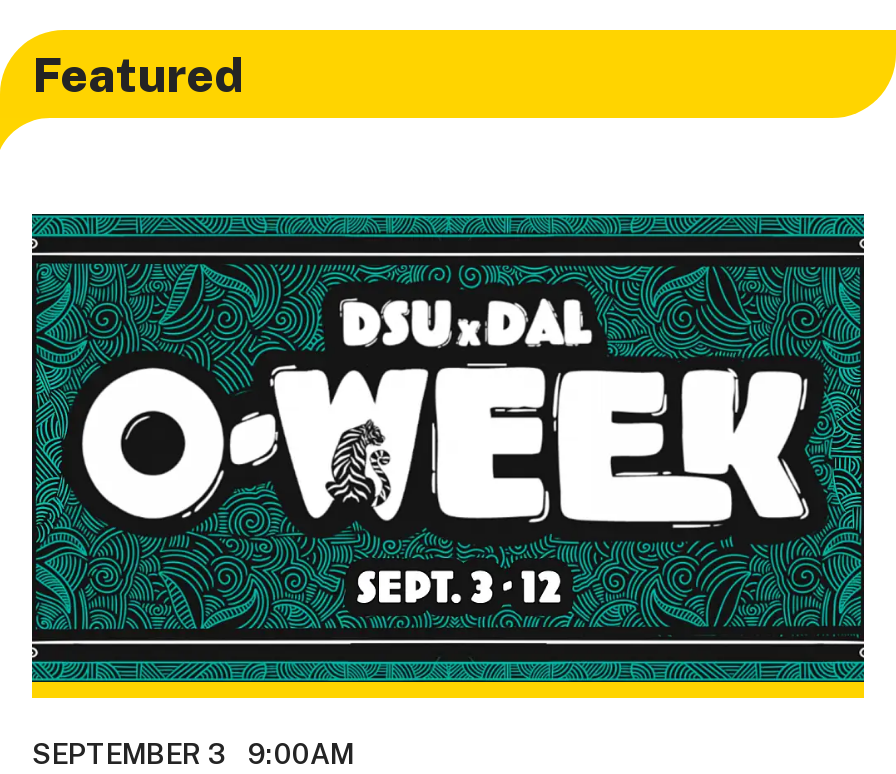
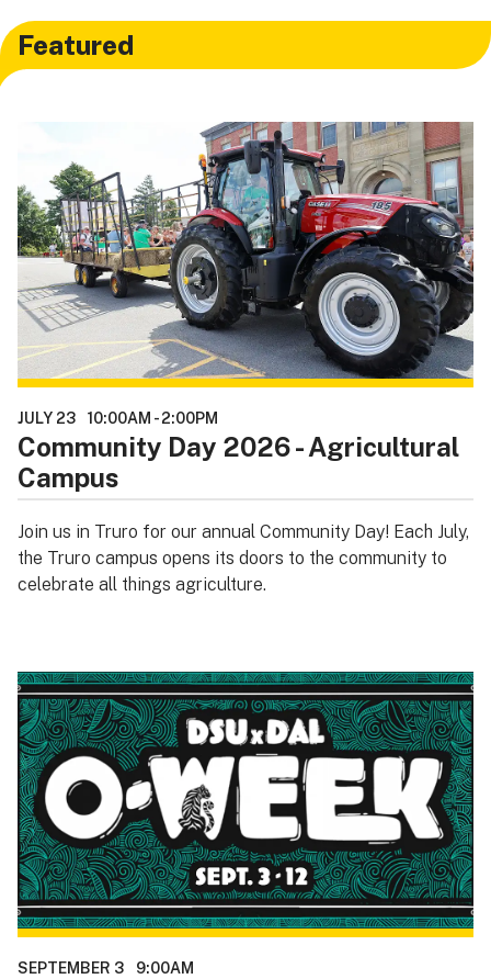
none -> [16,121,475,595] [image] | JULY 23 10:00AM - 2:00PM | Community Day 2026 - Agricultural | Campus | Join us in Truro for our annual Community Day! Each July, | the Truro campus opens its doors to the community to | celebrate all things agriculture.

